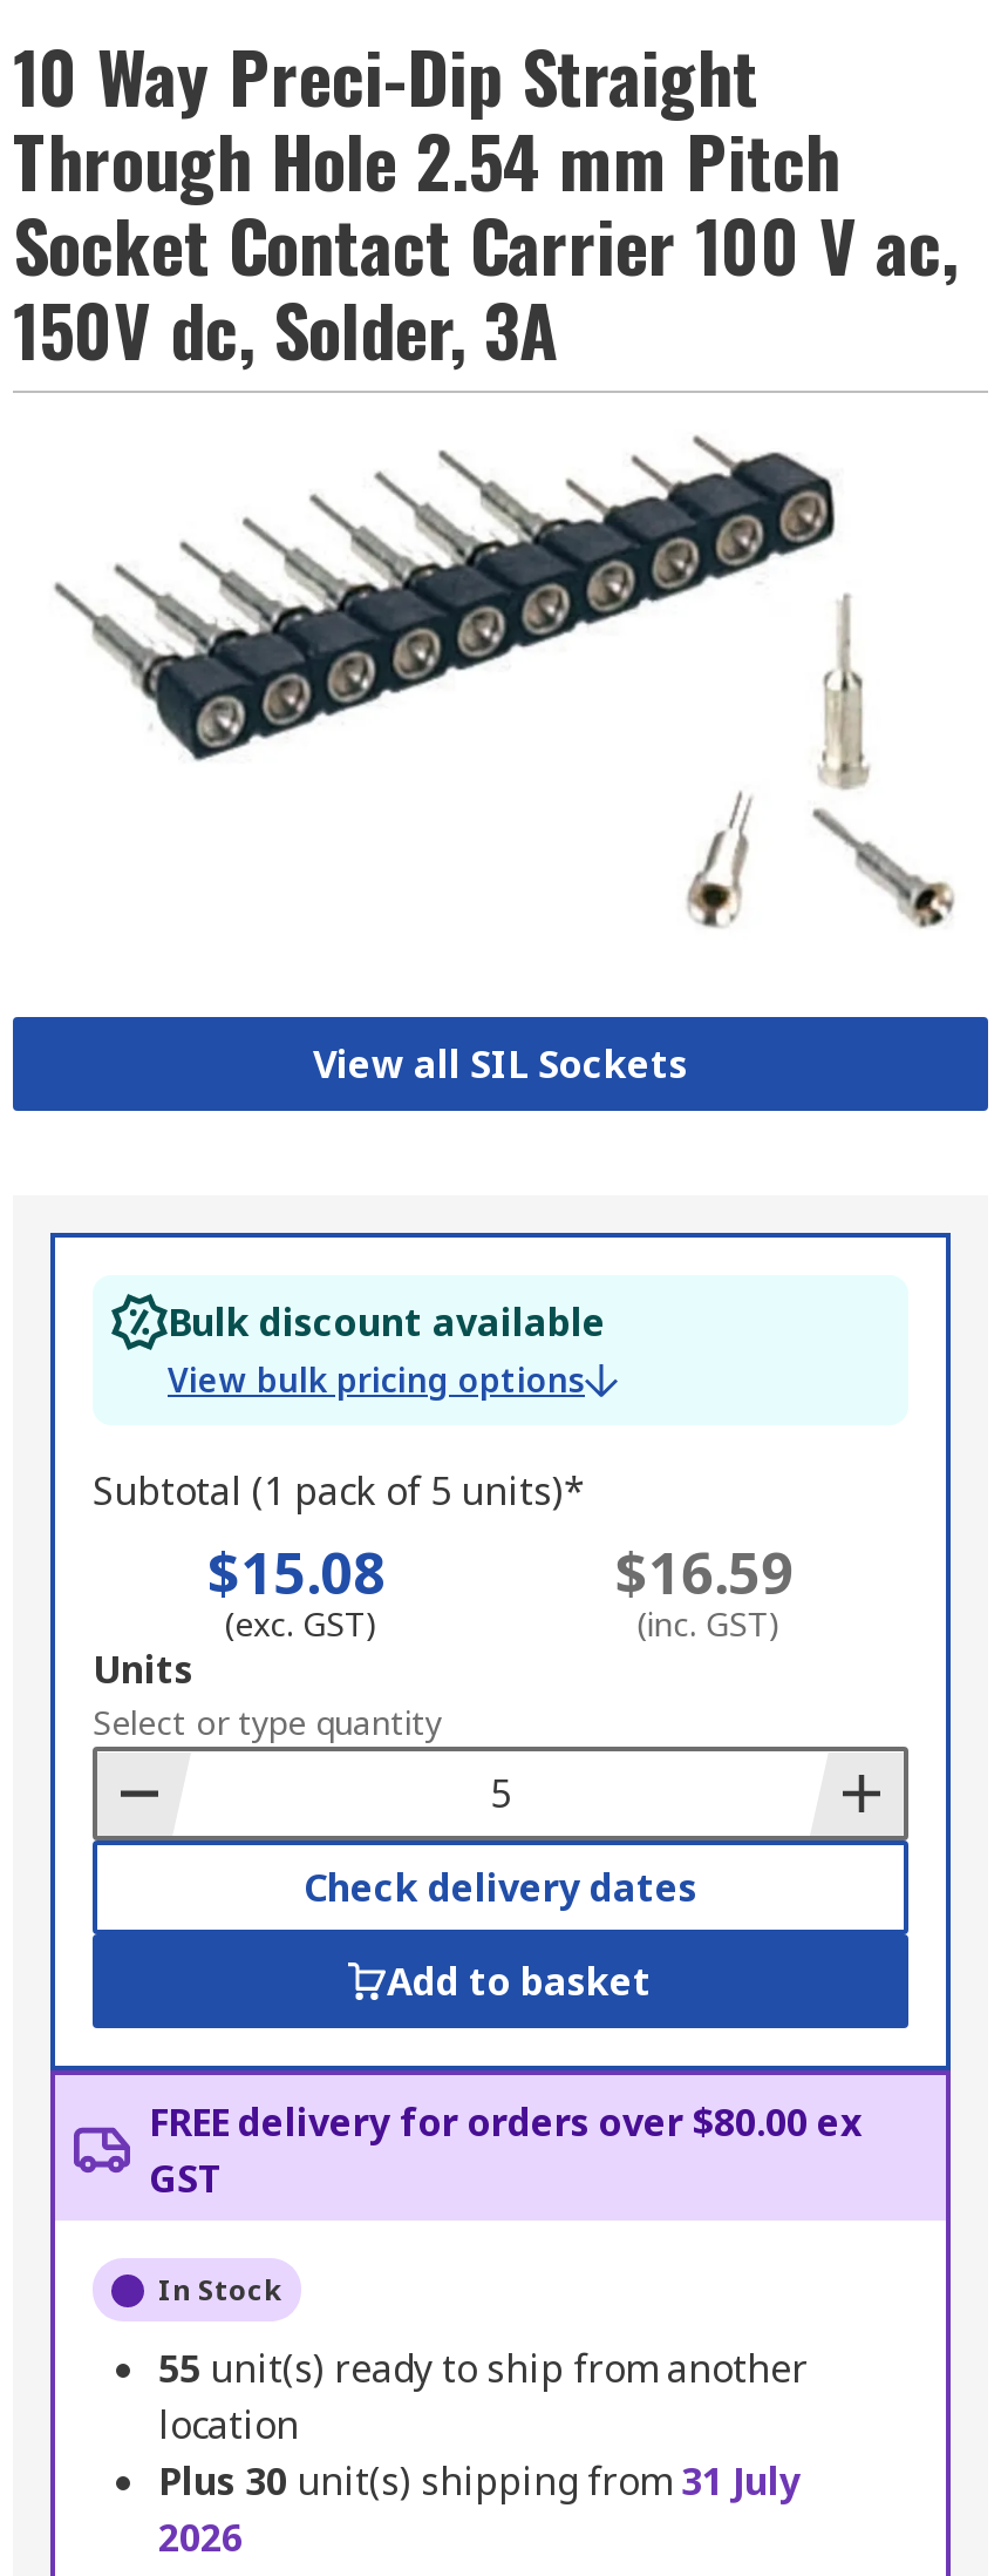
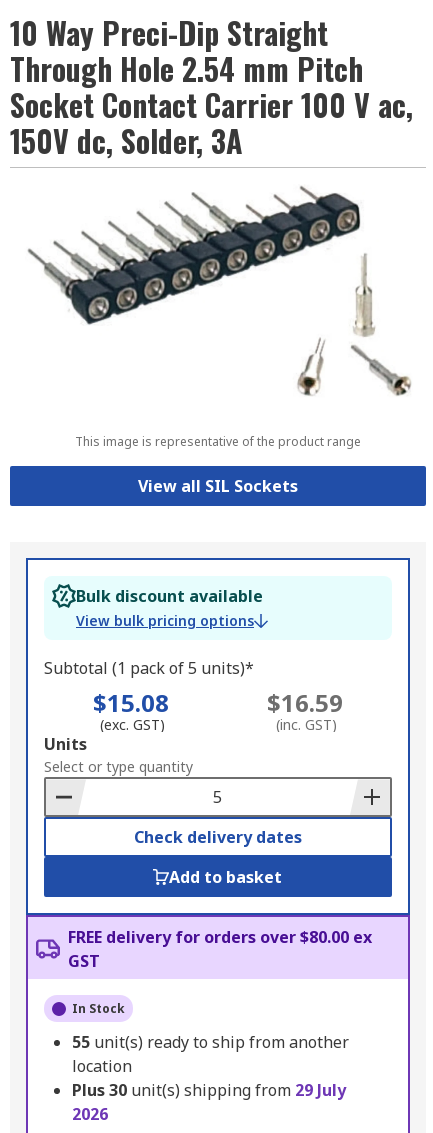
none -> [75,433,361,450] This image is representative of the product range
[158,2456,801,2508] Plus 30 unit(s) shipping from 31 July -> [72,1079,346,1101] Plus 30 unit(s) shipping from 29 July

